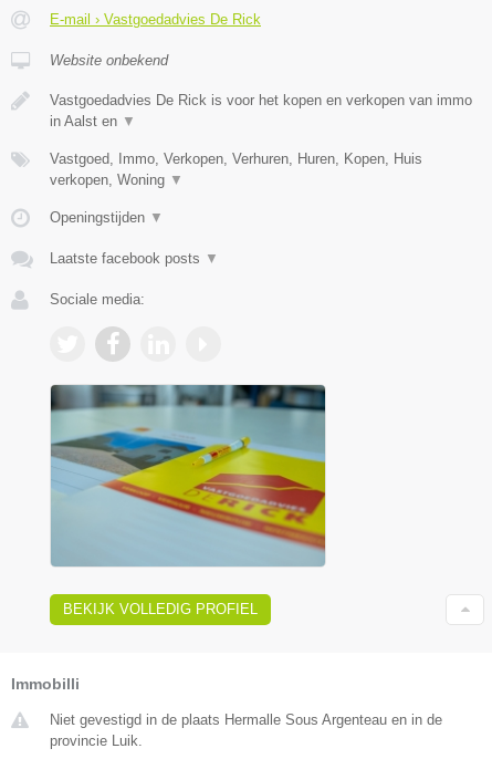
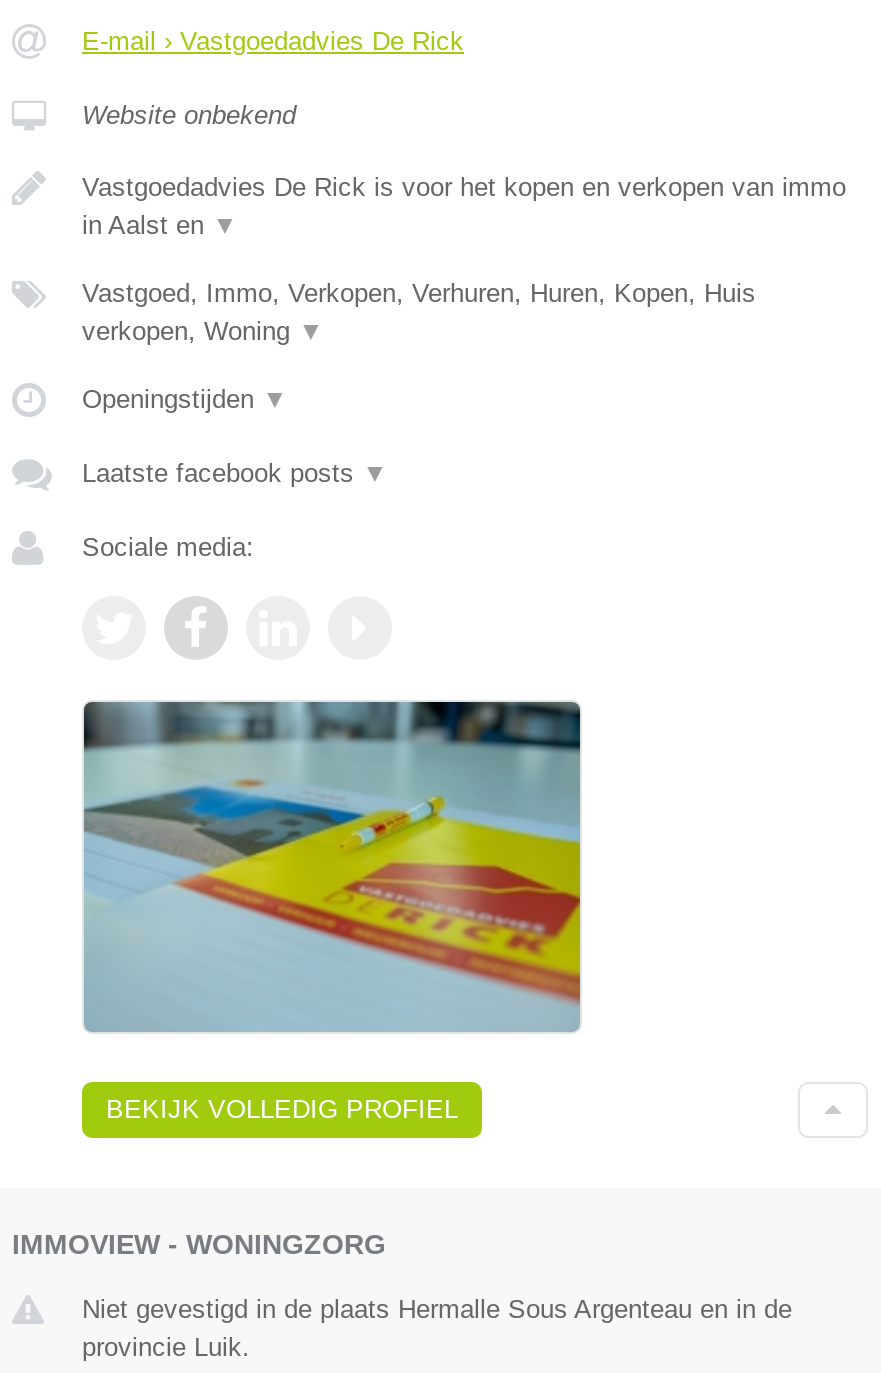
[11,675,80,693] Immobilli -> [12,1227,386,1259] IMMOVIEW - WONINGZORG

